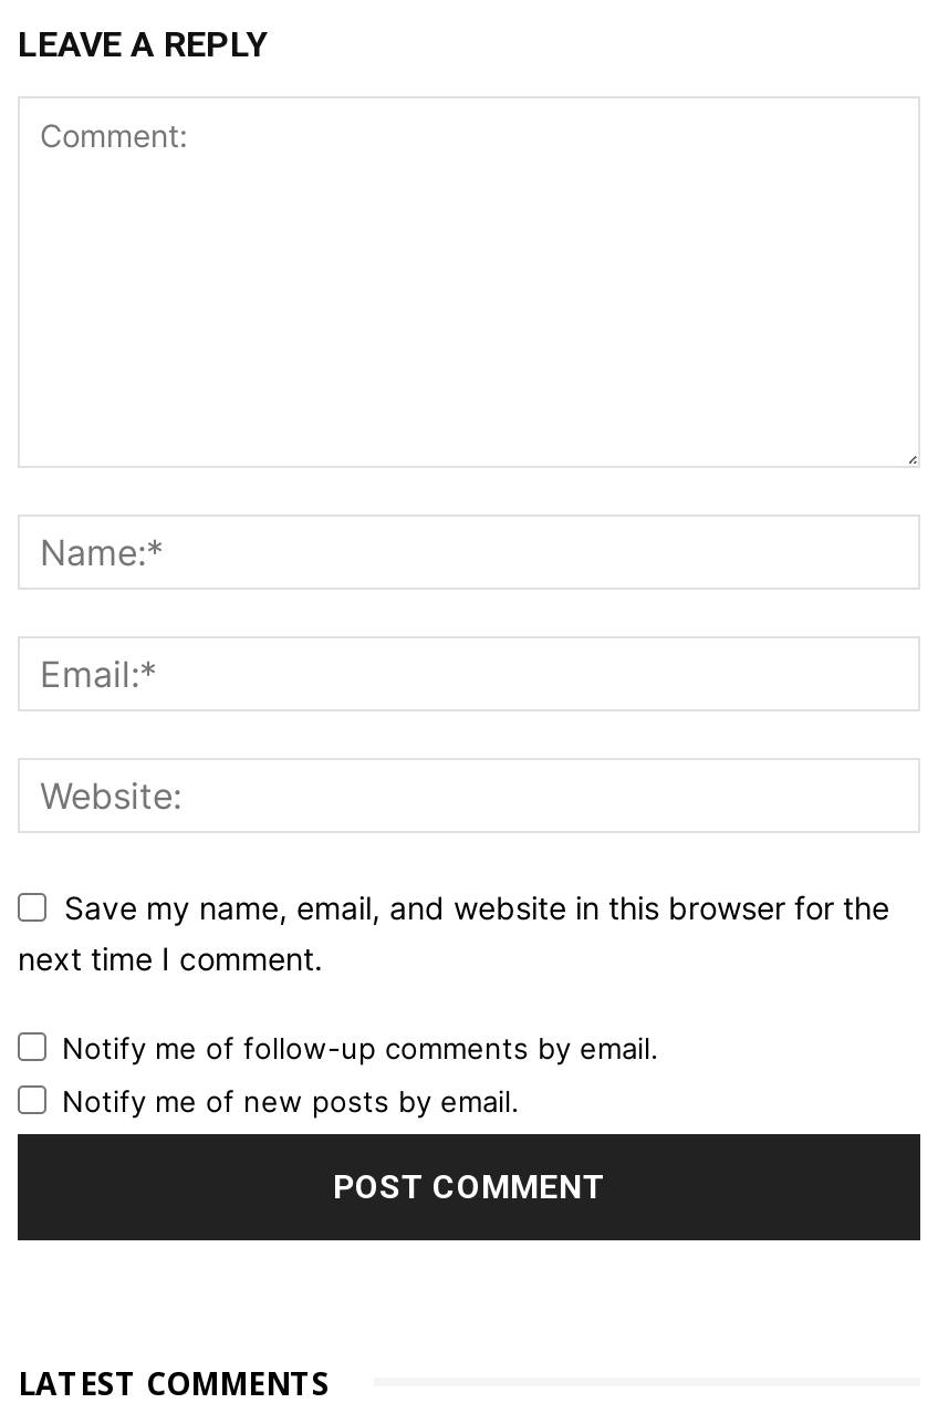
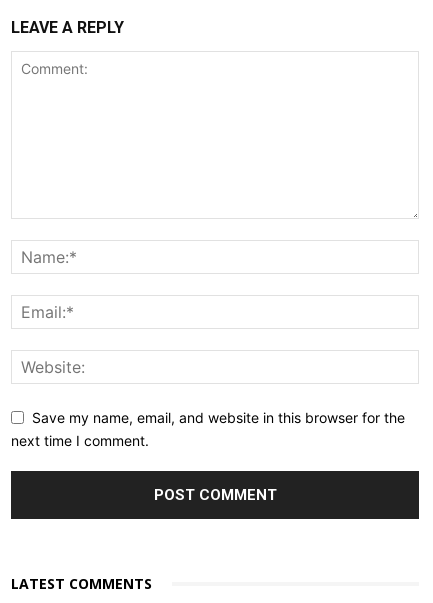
[62,1029,659,1117] Notify me of follow-up comments by email. | Notify me of new posts by email. -> none

